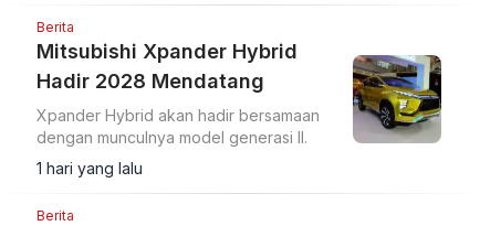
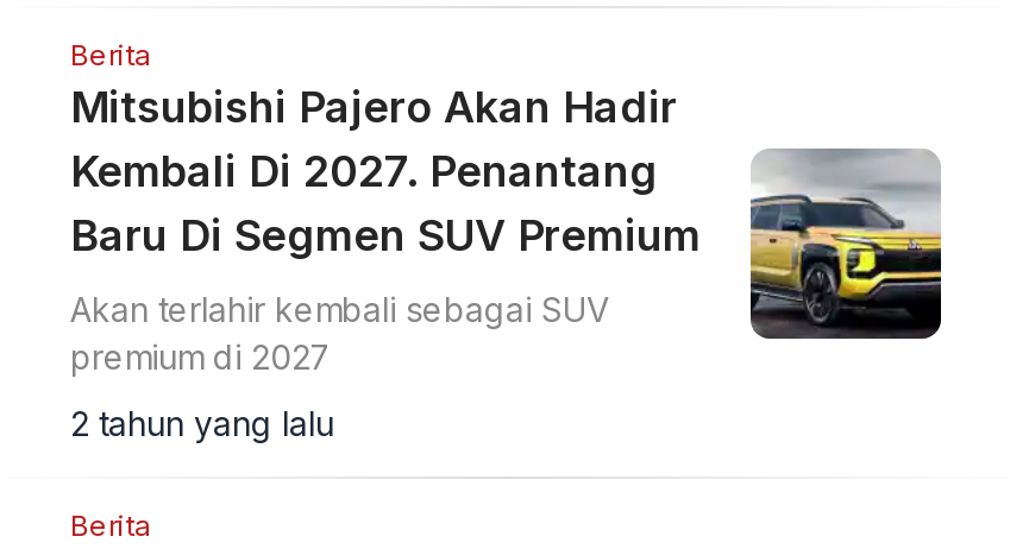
[36,39,298,92] Mitsubishi Xpander Hybrid | Hadir 2028 Mendatang -> [70,83,701,261] Mitsubishi Pajero Akan Hadir | Kembali Di 2027. Penantang | Baru Di Segmen SUV Premium
[352,54,442,143] [image] -> [748,147,943,342] [image]
[36,106,320,146] Xpander Hybrid akan hadir bersamaan | dengan munculnya model generasi II. -> [70,289,610,377] Akan terlahir kembali sebagai SUV | premium di 2027
[36,159,143,177] 1 hari yang lalu -> [70,404,334,444] 2 tahun yang lalu

